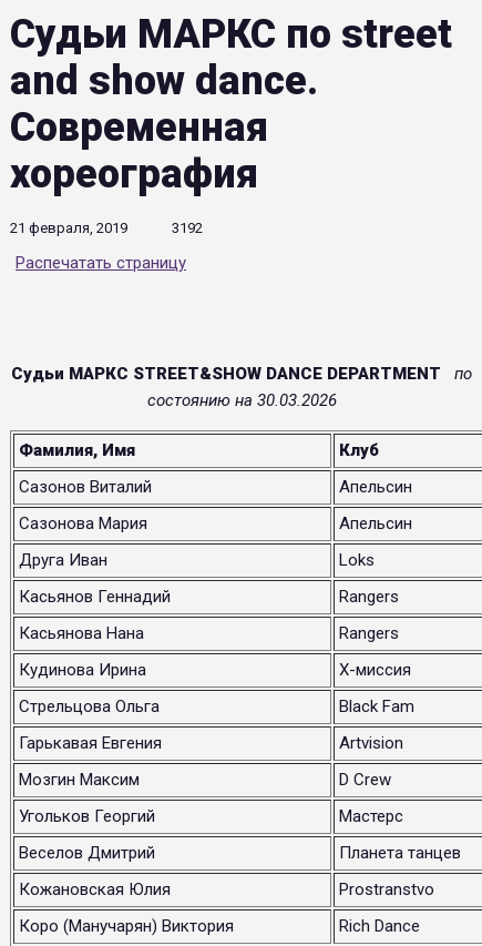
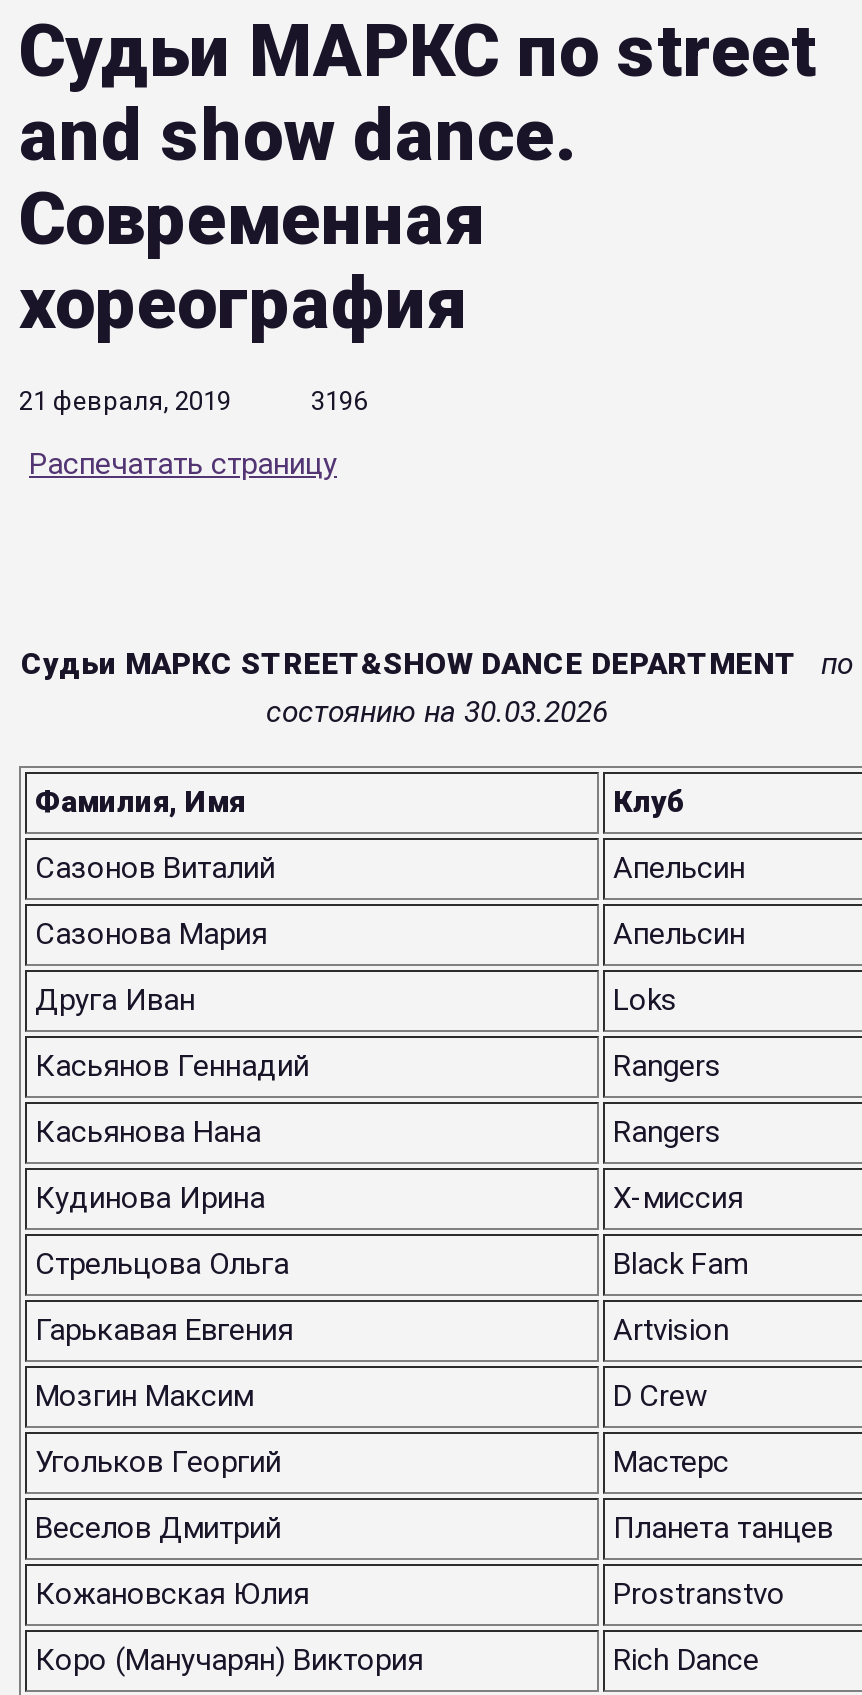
[172,220,203,236] 3192 -> [311,386,367,416] 3196

